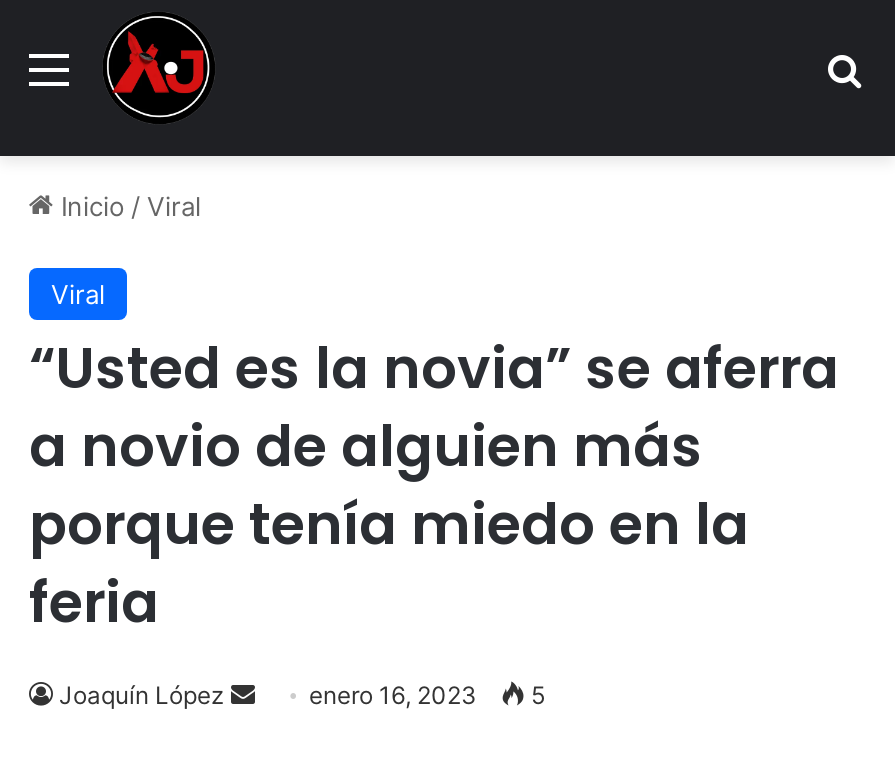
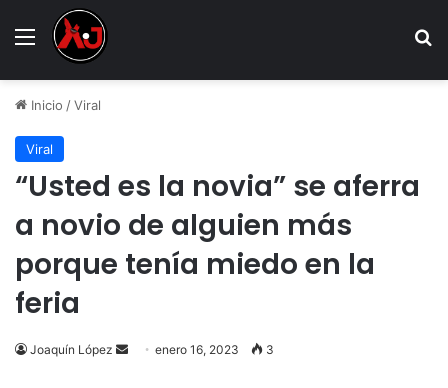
[525,680,545,710] 5 -> [263,342,274,357] 3

